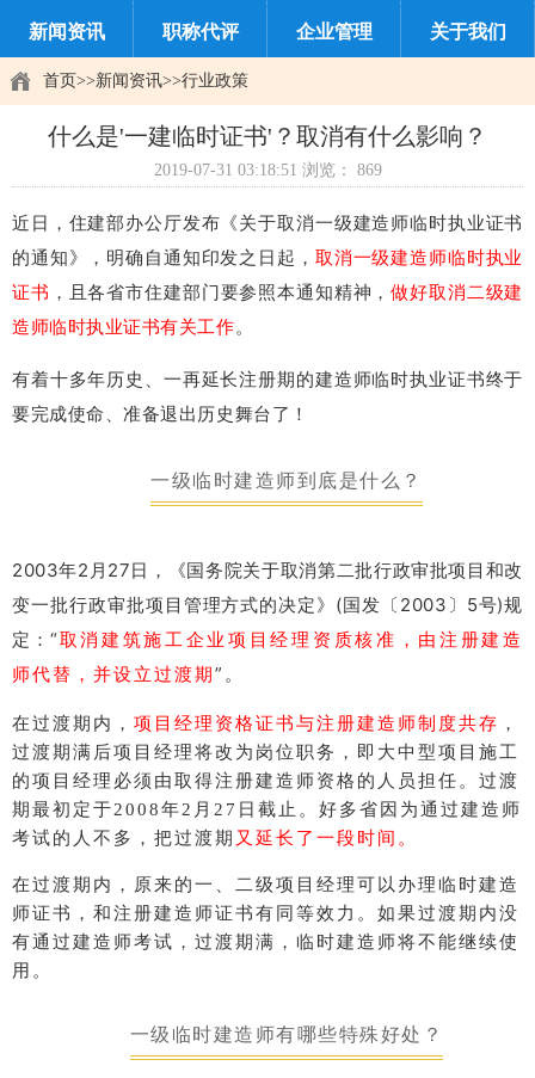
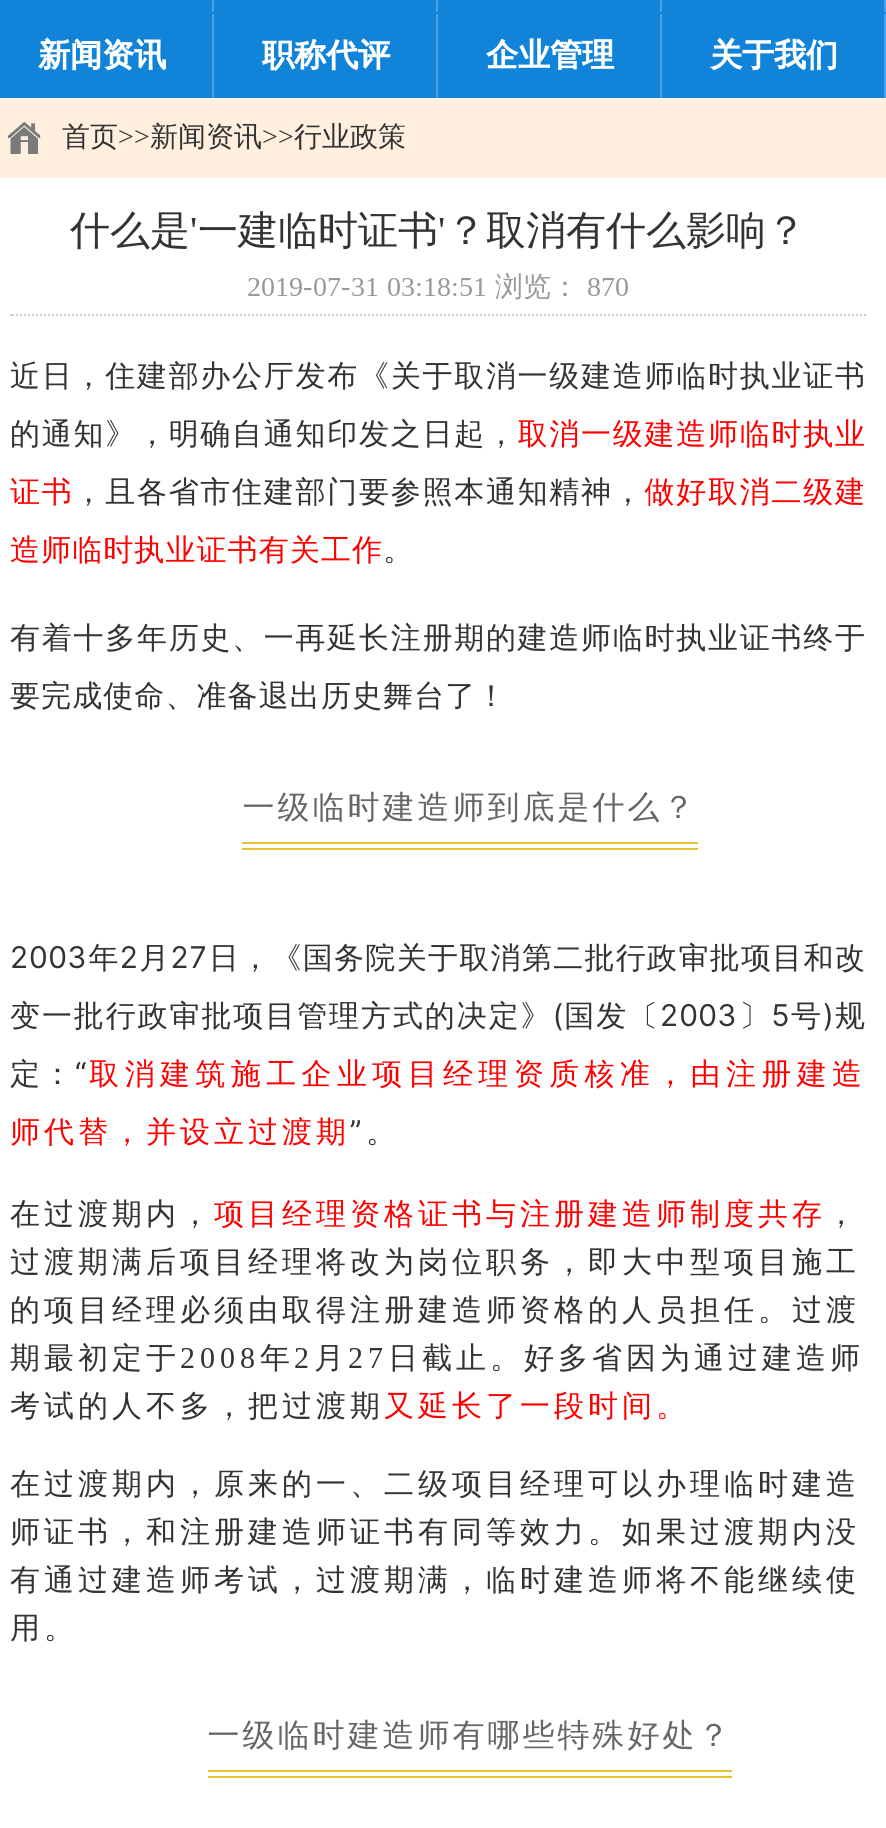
[153,162,382,180] 2019-07-31 03:18:51浏览： 869 -> [247,273,629,303] 2019-07-31 03:18:51浏览： 870

